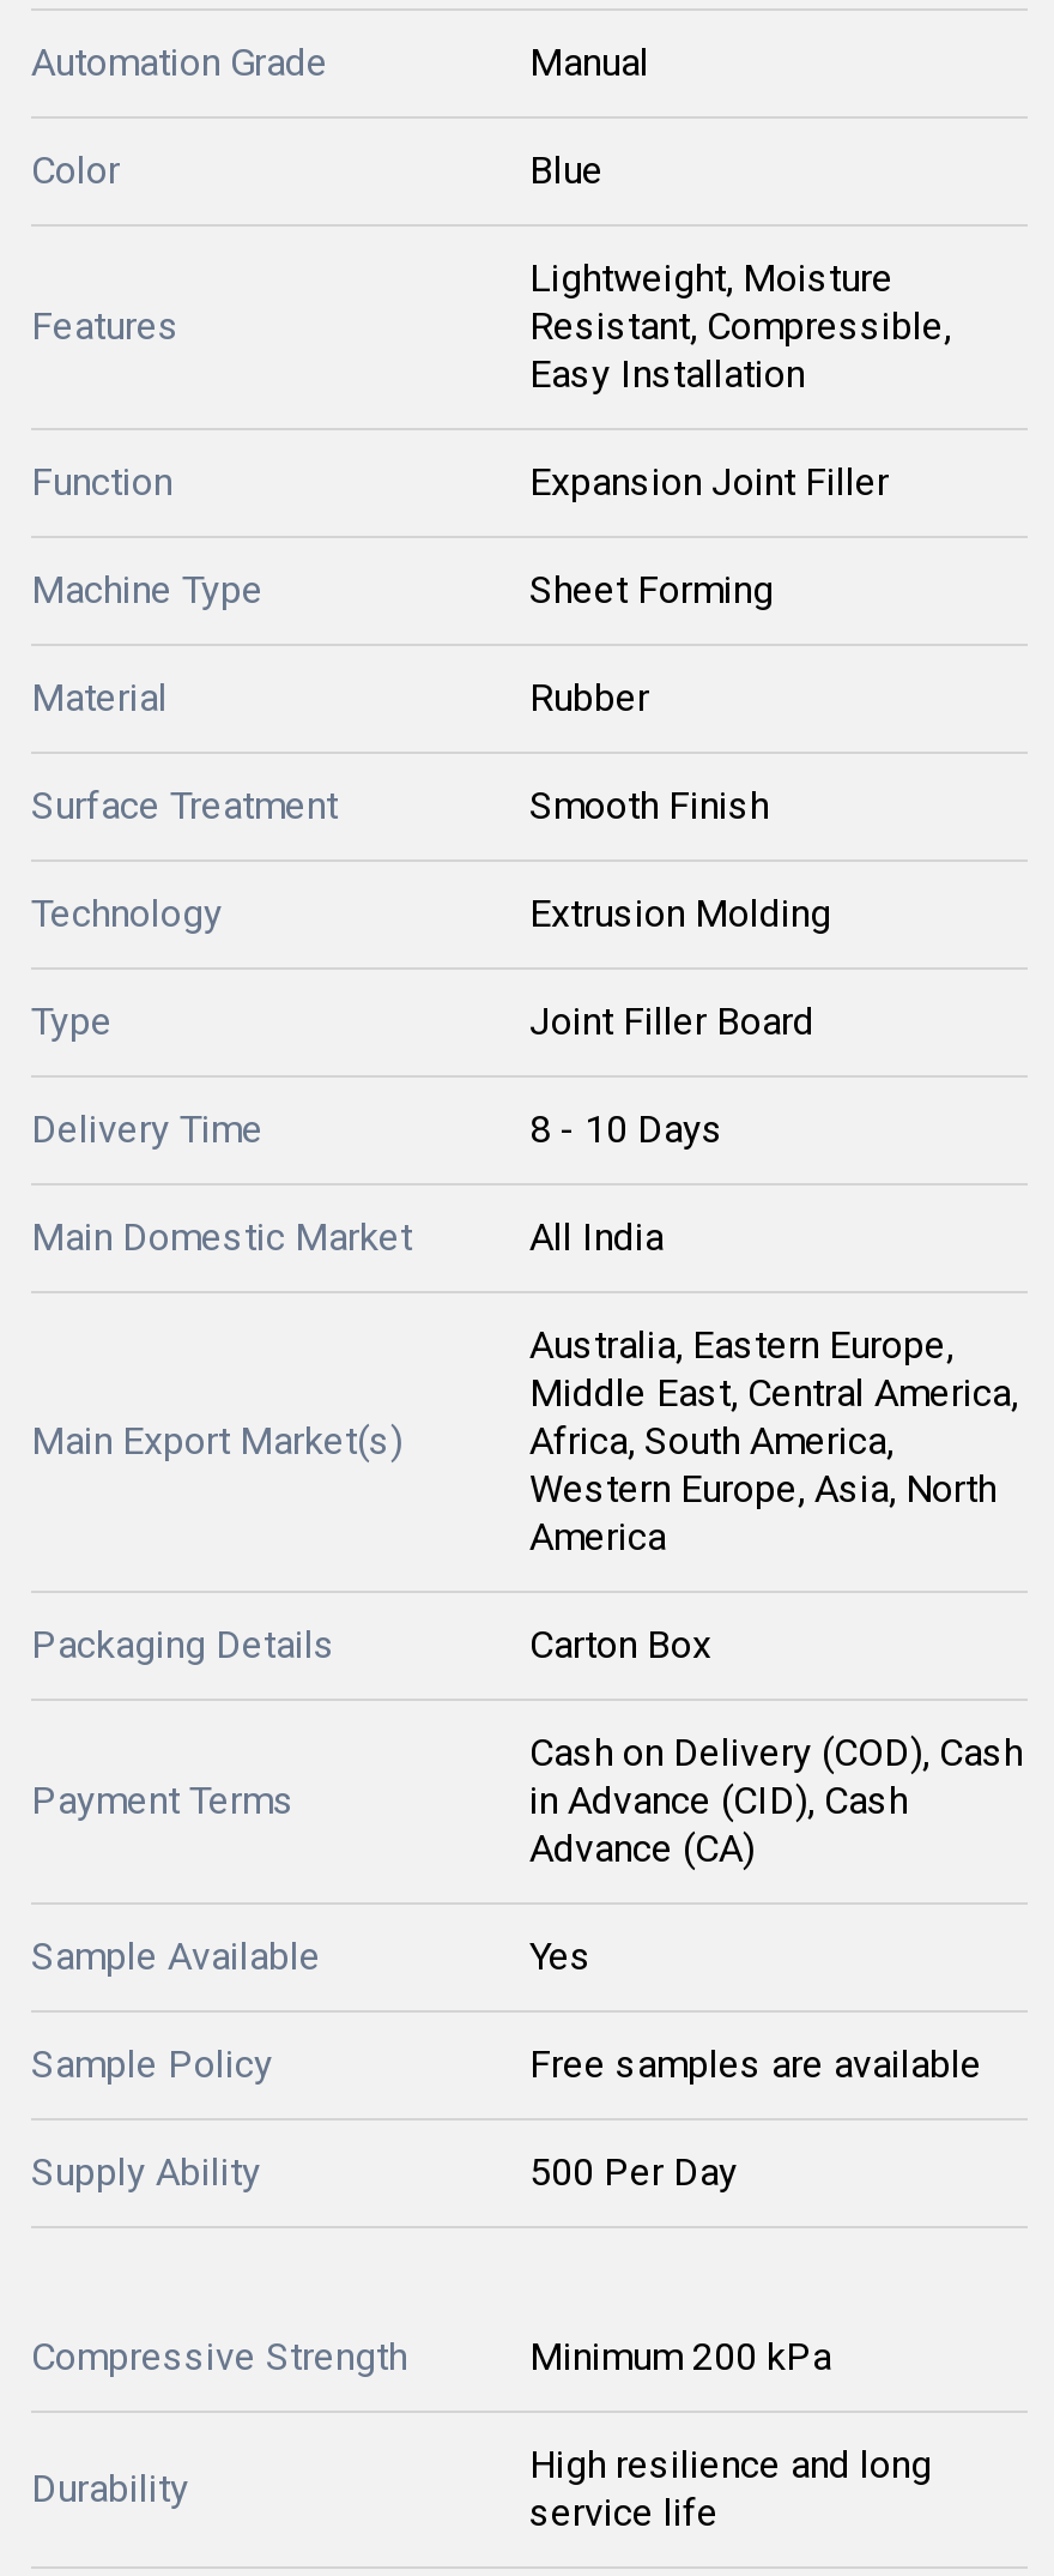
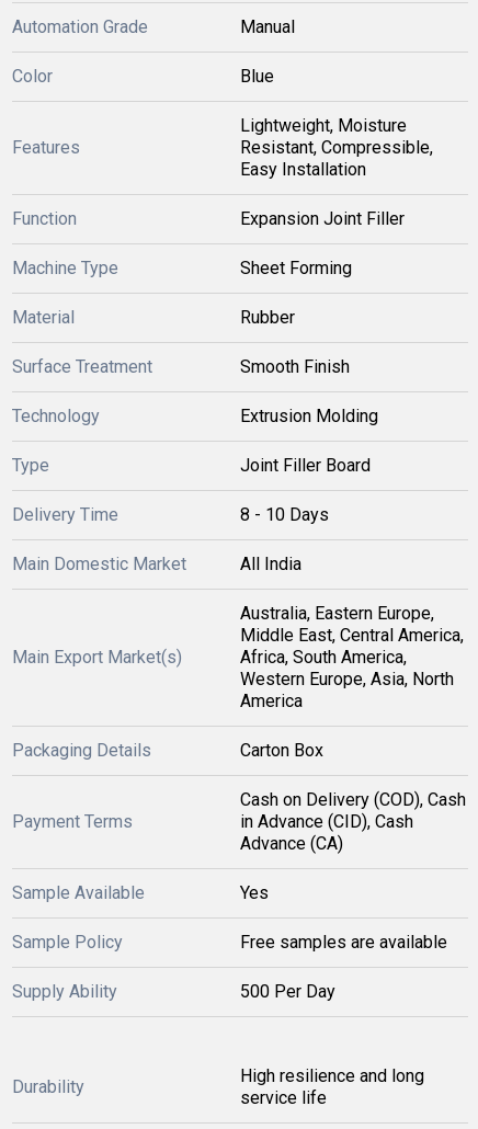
[31,2333,831,2379] Compressive Strength | Minimum 200 kPa -> none

